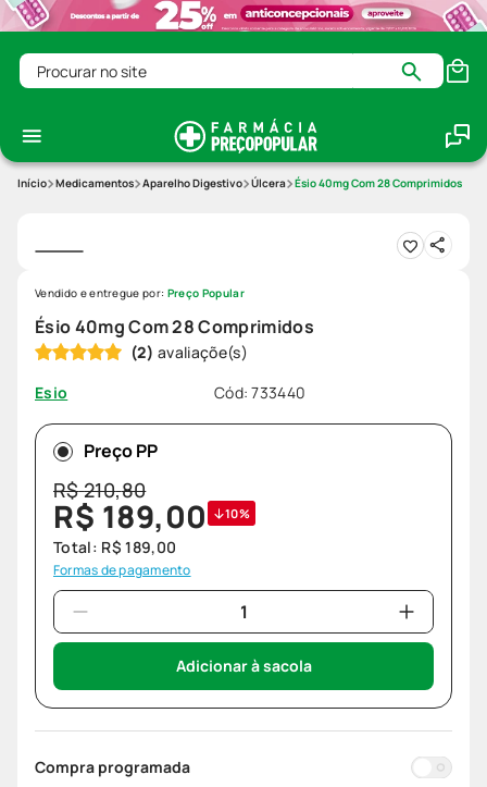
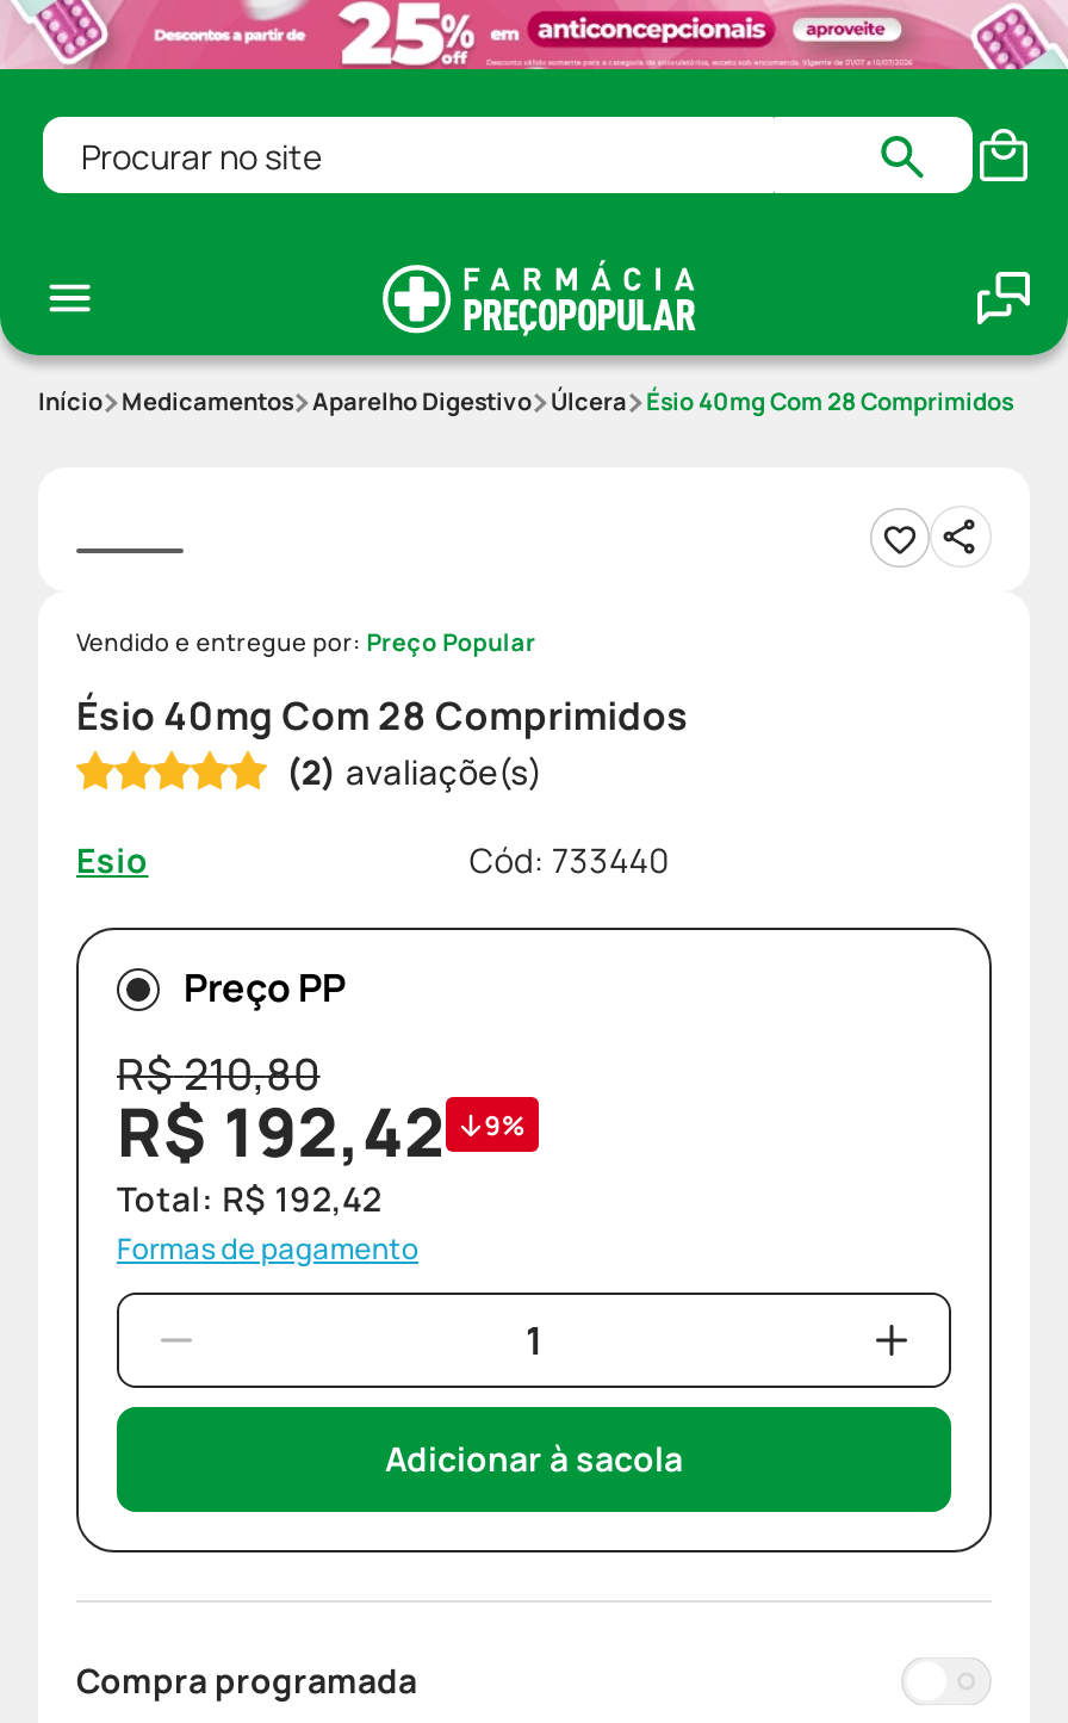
[53,495,208,537] R$ 189,00 -> [117,1086,446,1176] R$ 192,42
[225,505,250,522] 10% -> [484,1107,526,1143] 9%
[53,537,176,558] Total: R$ 189,00 -> [117,1176,382,1221] Total: R$ 192,42

